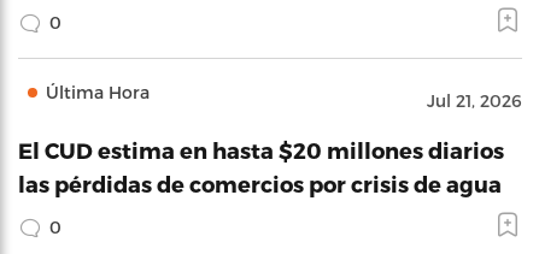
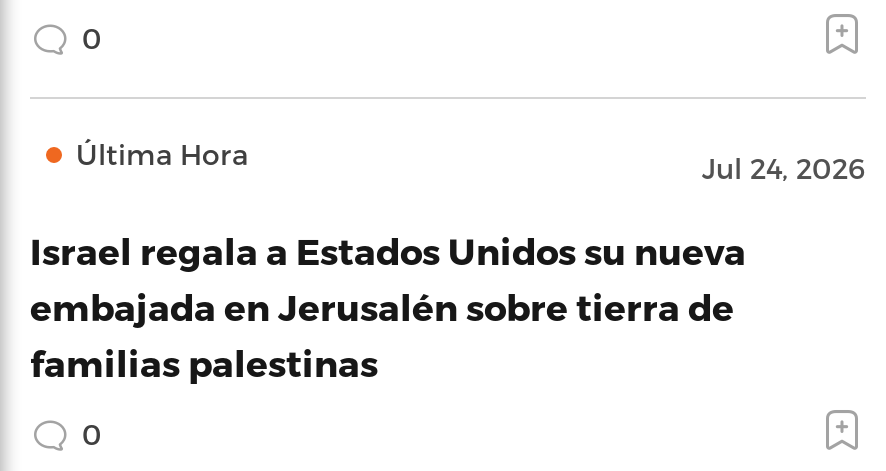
[427,90,522,111] Jul 21, 2026 -> [702,151,866,185] Jul 24, 2026
[18,137,504,196] El CUD estima en hasta $20 millones diarios | las pérdidas de comercios por crisis de agua -> [30,229,746,383] Israel regala a Estados Unidos su nueva | embajada en Jerusalén sobre tierra de | familias palestinas

